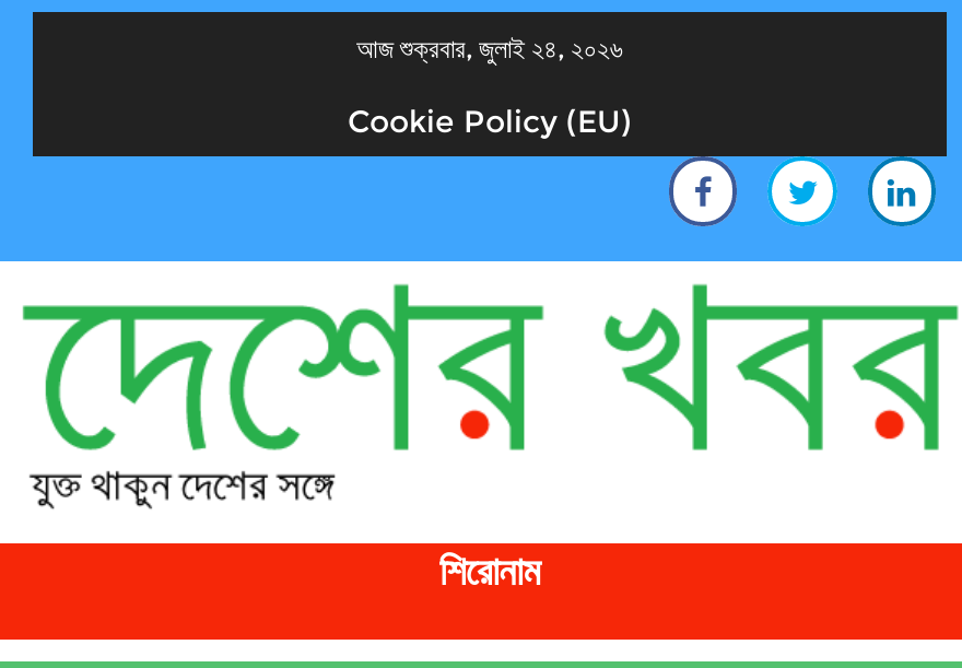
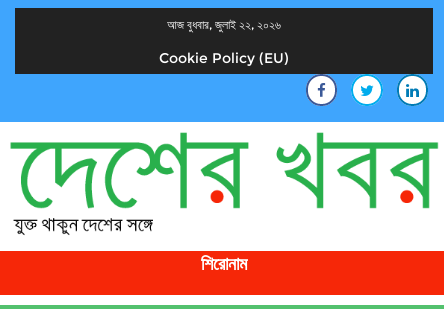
[356,32,623,65] আজ শুক্রবার, জুলাই ২৪, ২০২৬ -> [167,17,281,32] আজ বুধবার, জুলাই ২২, ২০২৬

